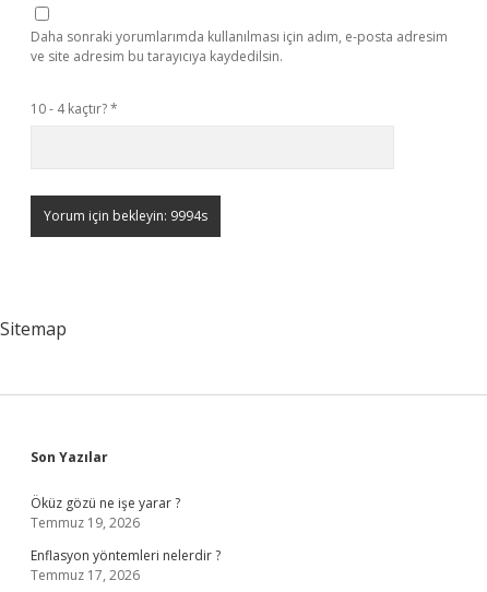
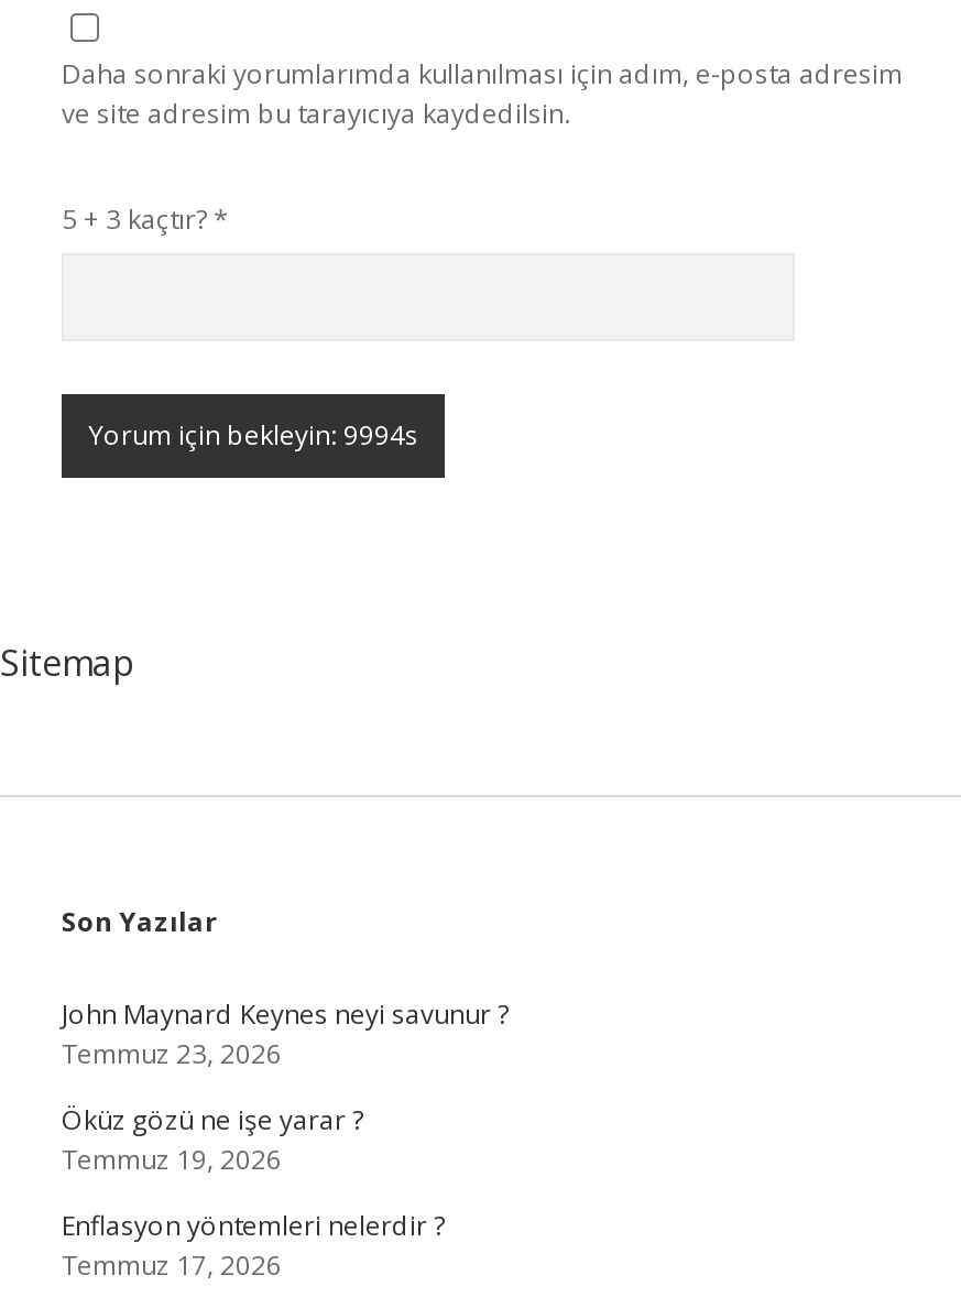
[31,99,118,118] 10 - 4 kaçtır? * -> [62,200,229,238] 5 + 3 kaçtır? *
none -> [62,995,509,1072] John Maynard Keynes neyi savunur ? | Temmuz 23, 2026

